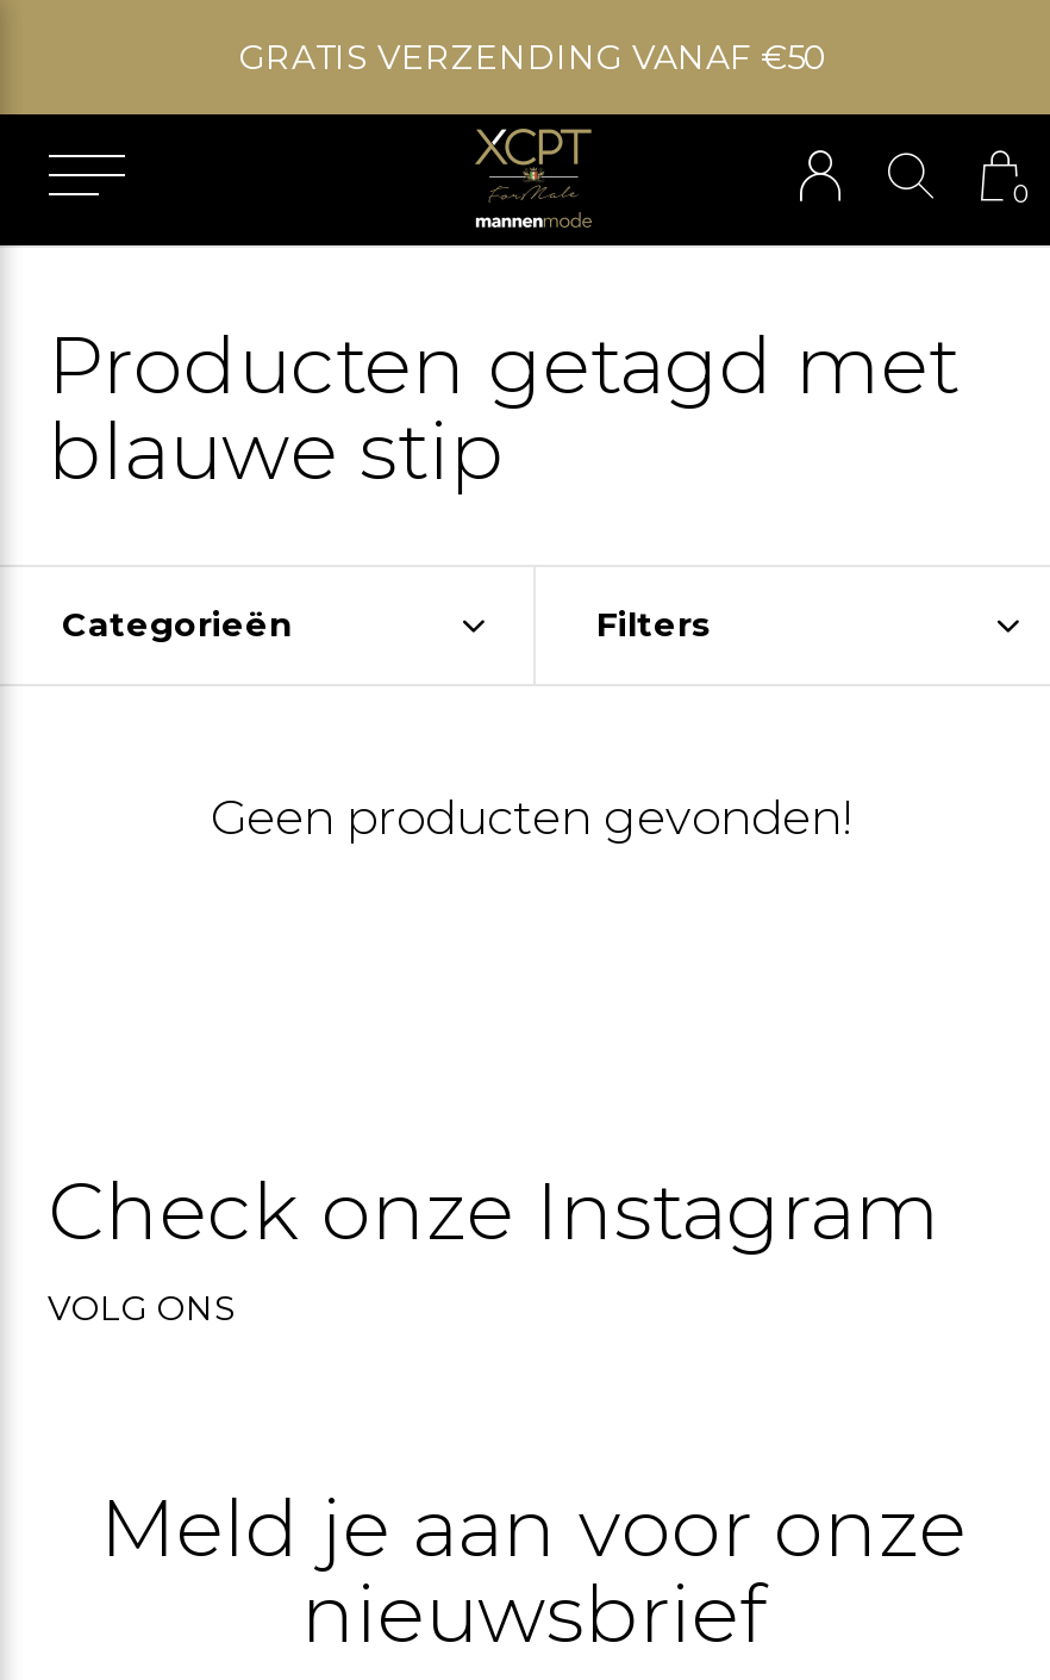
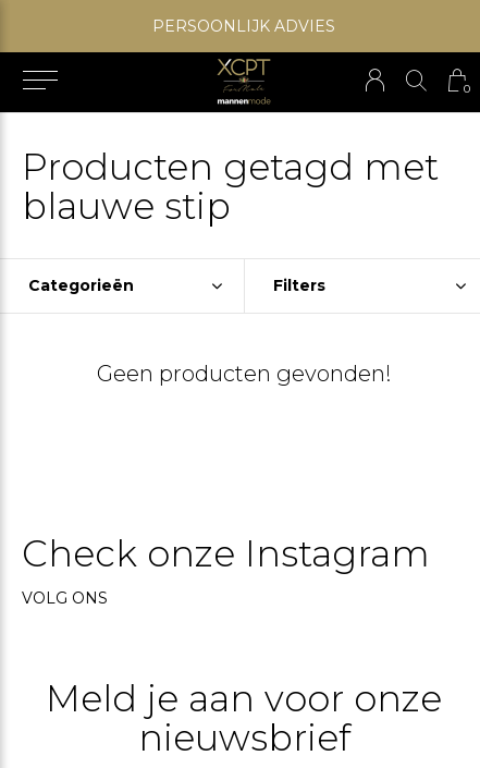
[239,36,827,79] GRATIS VERZENDING VANAF €50 -> [152,16,335,36] PERSOONLIJK ADVIES

